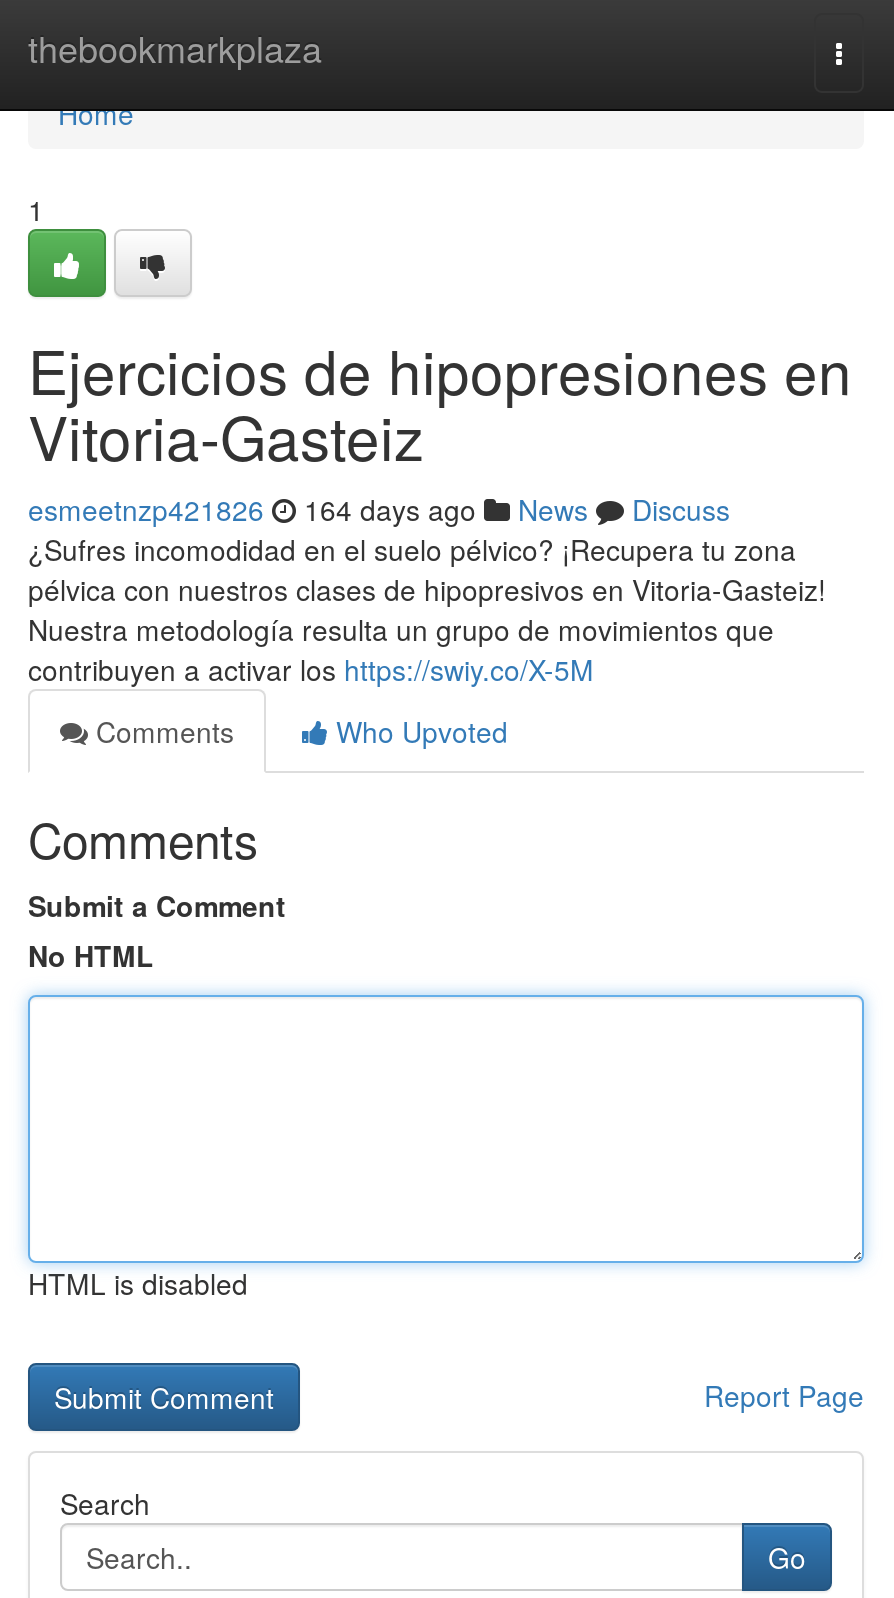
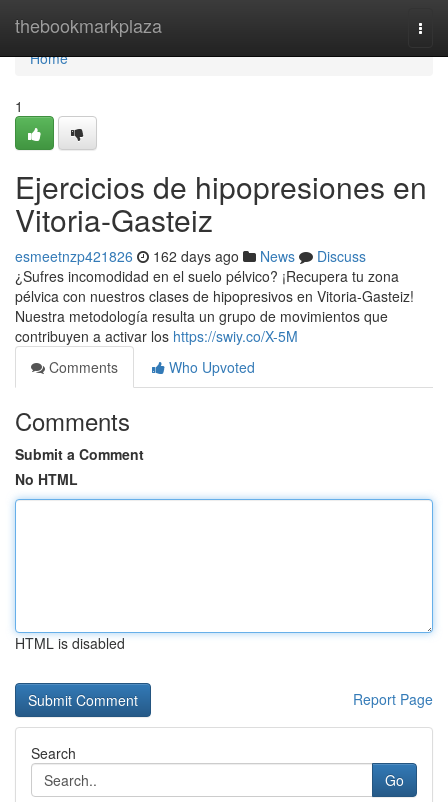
[28,489,730,529] esmeetnzp421826 164 days ago News Discuss -> [15,246,366,266] esmeetnzp421826 162 days ago News Discuss

